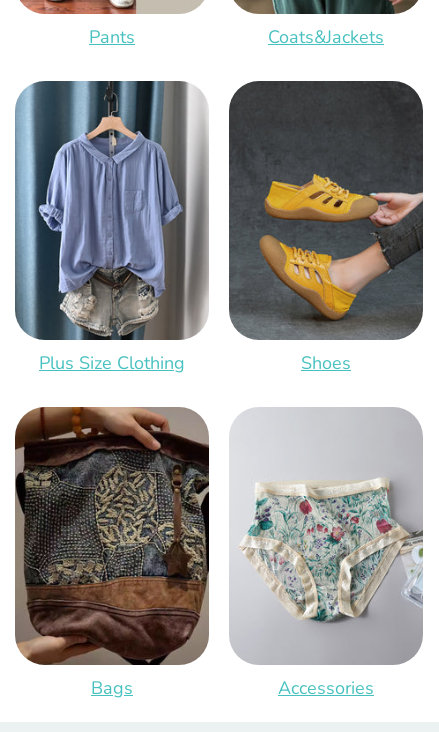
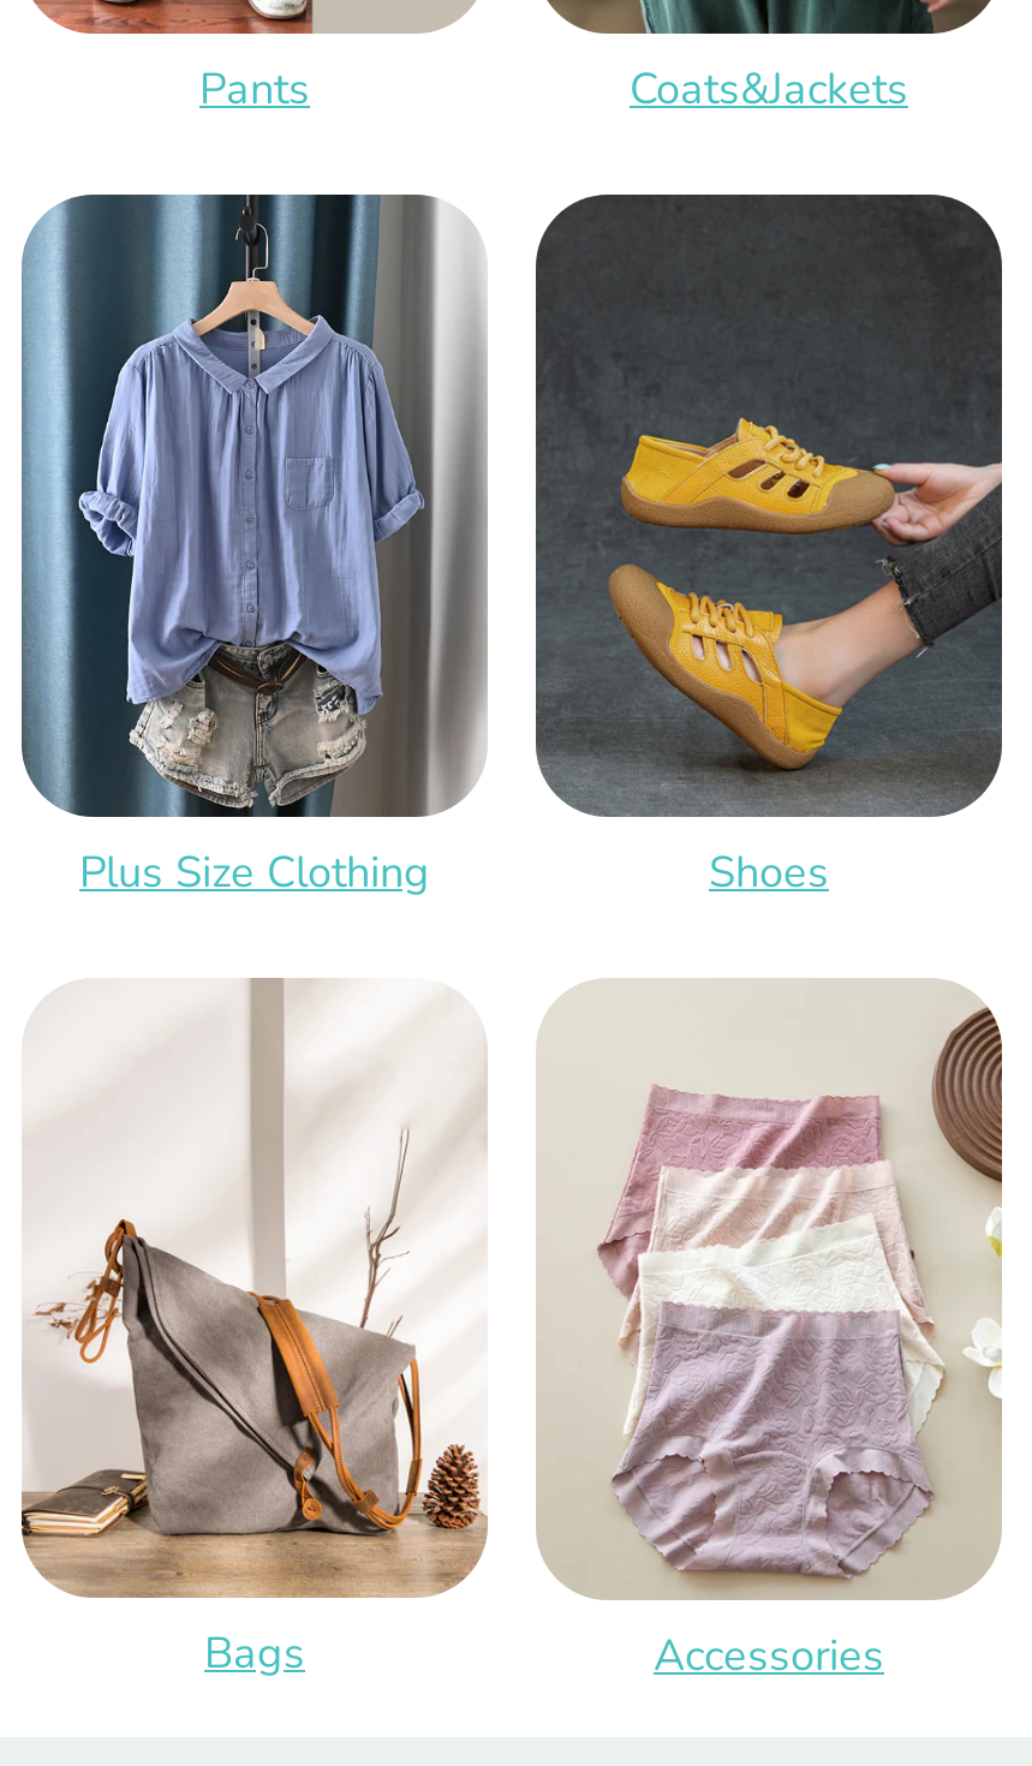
[14,406,210,666] [image] -> [22,978,488,1600] [image]
[240,409,423,664] [image] -> [541,983,1004,1600] [image]

